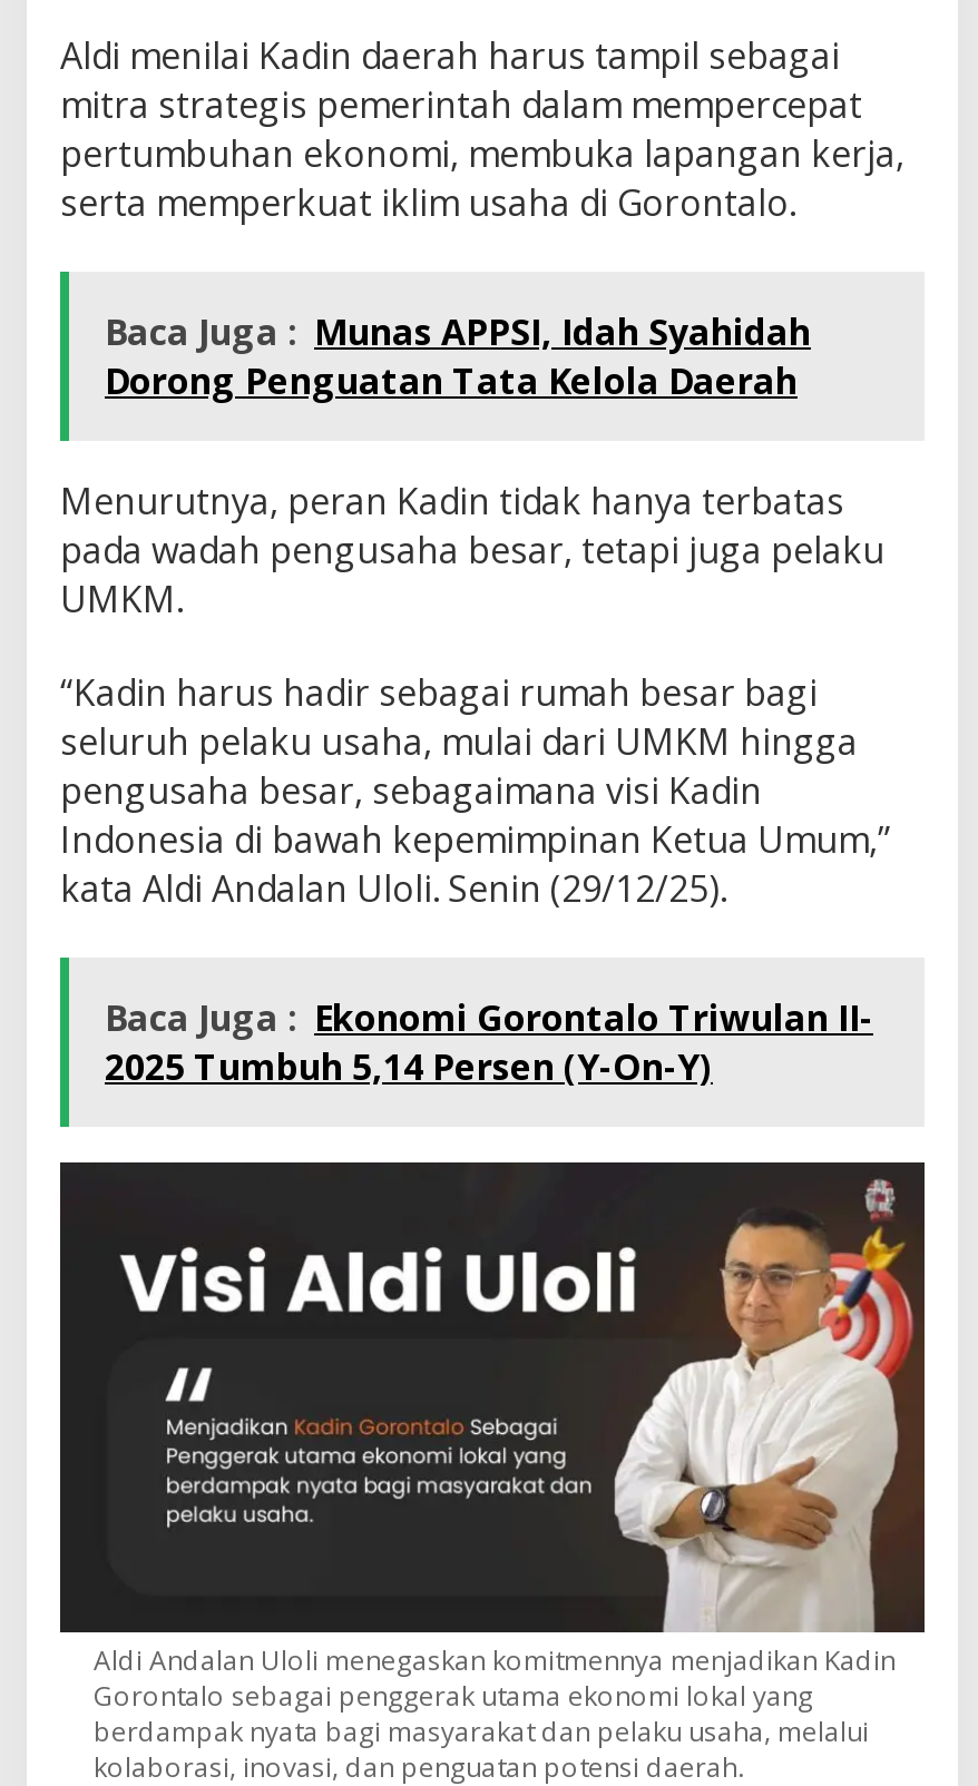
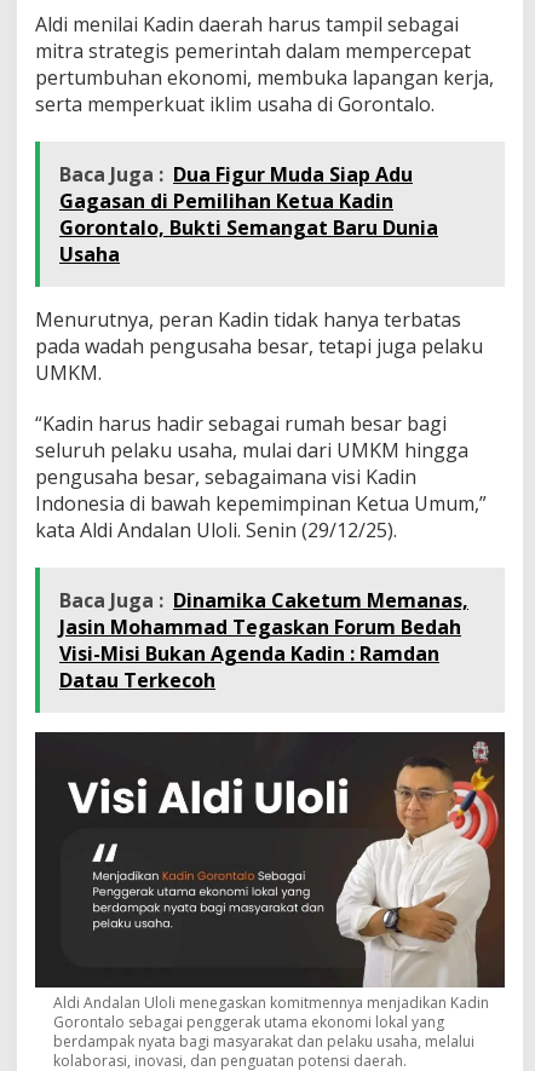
[105,308,811,406] Baca Juga : Munas APPSI, Idah Syahidah | Dorong Penguatan Tata Kelola Daerah -> [59,161,438,268] Baca Juga : Dua Figur Muda Siap Adu | Gagasan di Pemilihan Ketua Kadin | Gorontalo, Bukti Semangat Baru Dunia | Usaha
[105,994,873,1092] Baca Juga : Ekonomi Gorontalo Triwulan II- | 2025 Tumbuh 5,14 Persen (Y-On-Y) -> [59,587,468,694] Baca Juga : Dinamika Caketum Memanas, | Jasin Mohammad Tegaskan Forum Bedah | Visi-Misi Bukan Agenda Kadin : Ramdan | Datau Terkecoh

